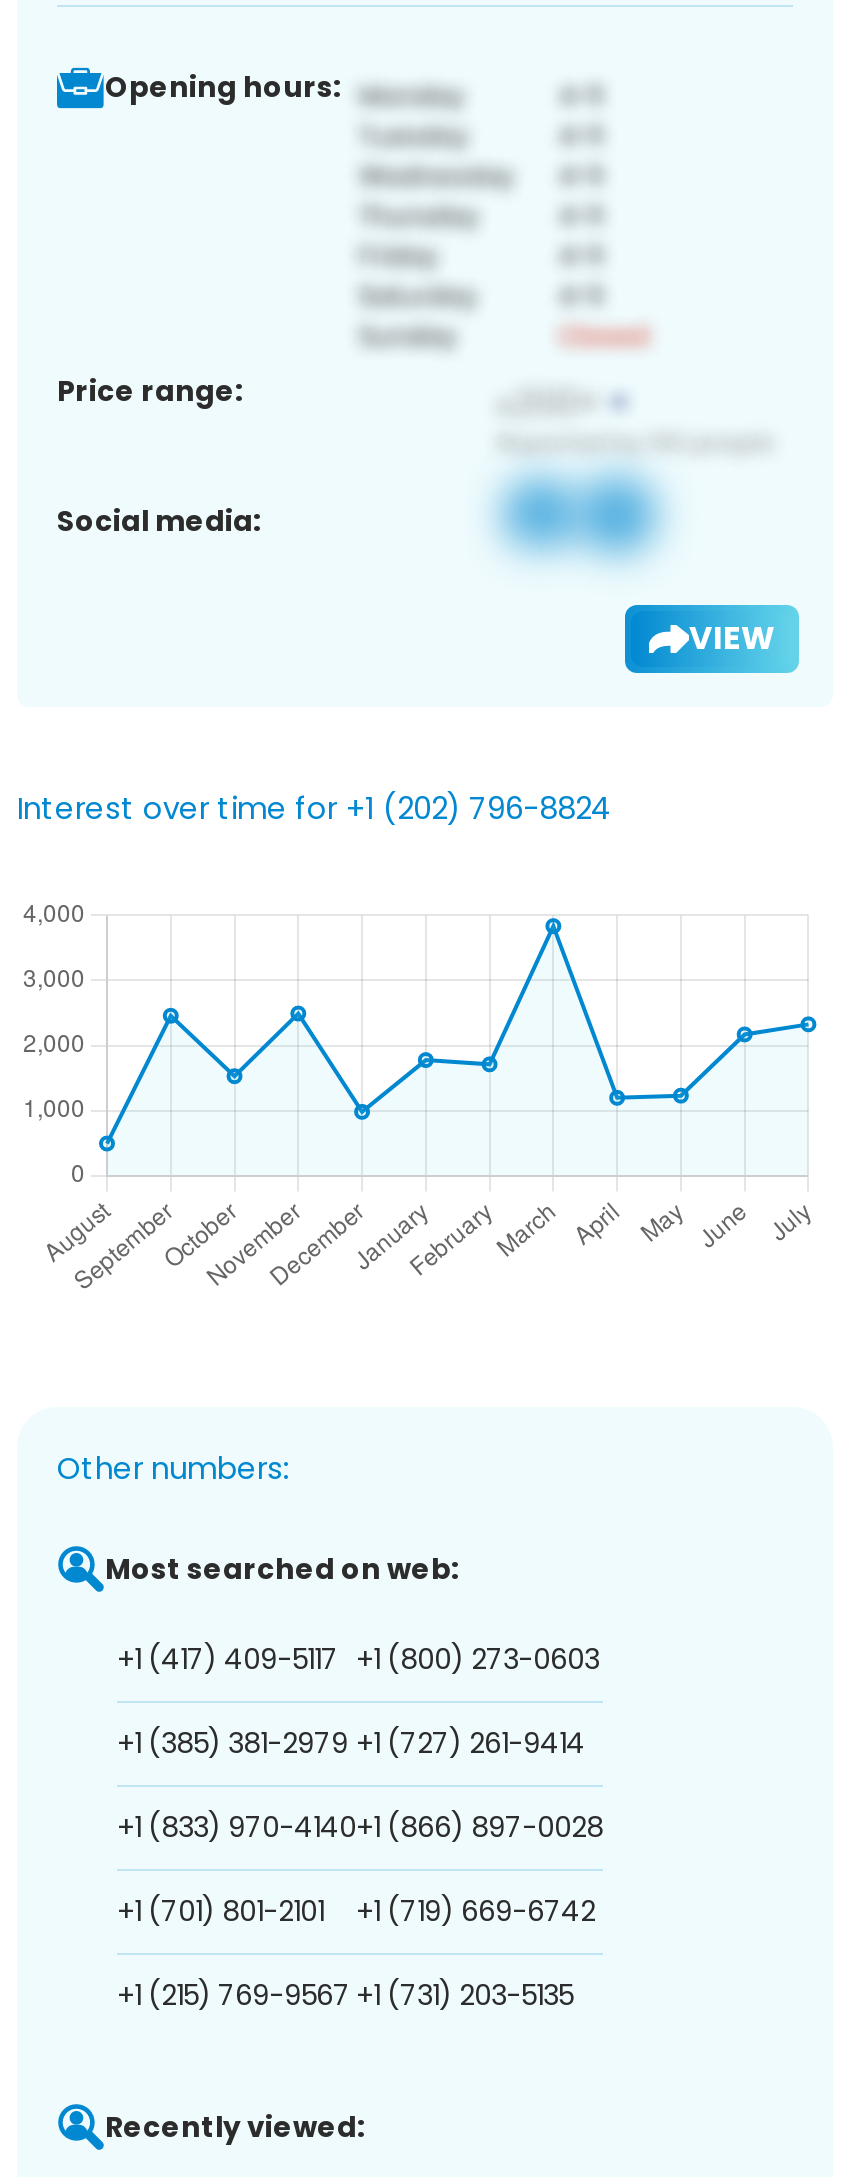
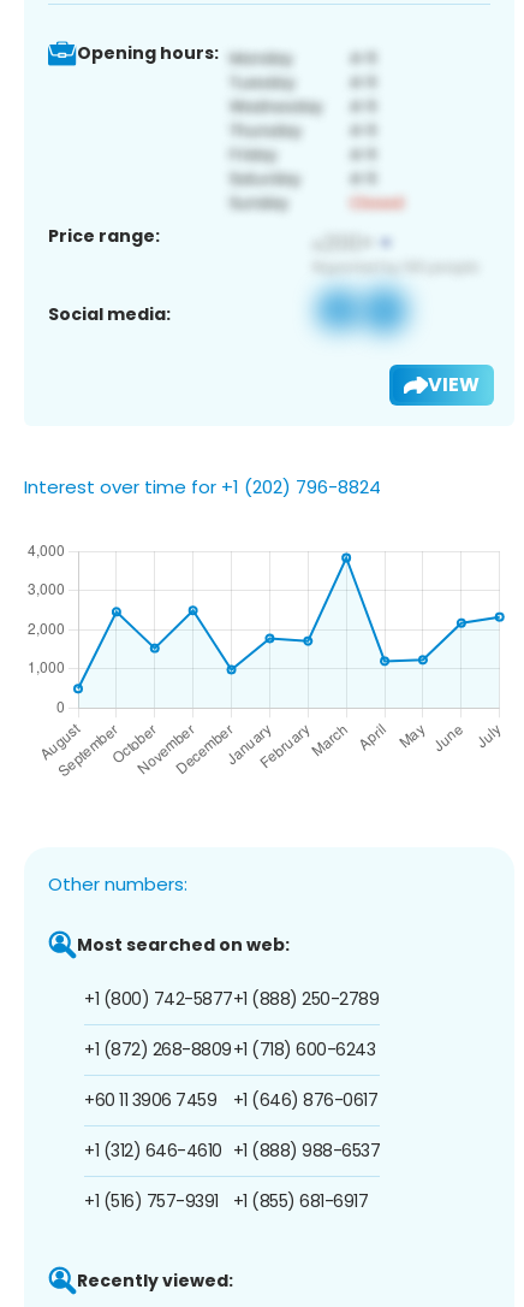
[117,1638,338,1678] +1 (417) 409-5117 -> [84,986,233,1010] +1 (800) 742-5877
[356,1638,599,1678] +1 (800) 273-0603 -> [233,986,379,1010] +1 (888) 250-2789
[117,1722,348,1762] +1 (385) 381-2979 -> [84,1037,231,1061] +1 (872) 268-8809
[356,1722,585,1762] +1 (727) 261-9414 -> [233,1037,375,1061] +1 (718) 600-6243
[117,1806,356,1846] +1 (833) 970-4140 -> [84,1087,216,1111] +60 11 3906 7459
[356,1806,603,1846] +1 (866) 897-0028 -> [233,1087,377,1111] +1 (646) 876-0617
[117,1890,324,1930] +1 (701) 801-2101 -> [84,1138,222,1162] +1 (312) 646-4610
[356,1890,595,1930] +1 (719) 669-6742 -> [233,1138,380,1162] +1 (888) 988-6537
[117,1974,350,2014] +1 (215) 769-9567 -> [84,1188,218,1213] +1 (516) 757-9391
[356,1974,573,2014] +1 (731) 203-5135 -> [233,1188,368,1213] +1 (855) 681-6917

